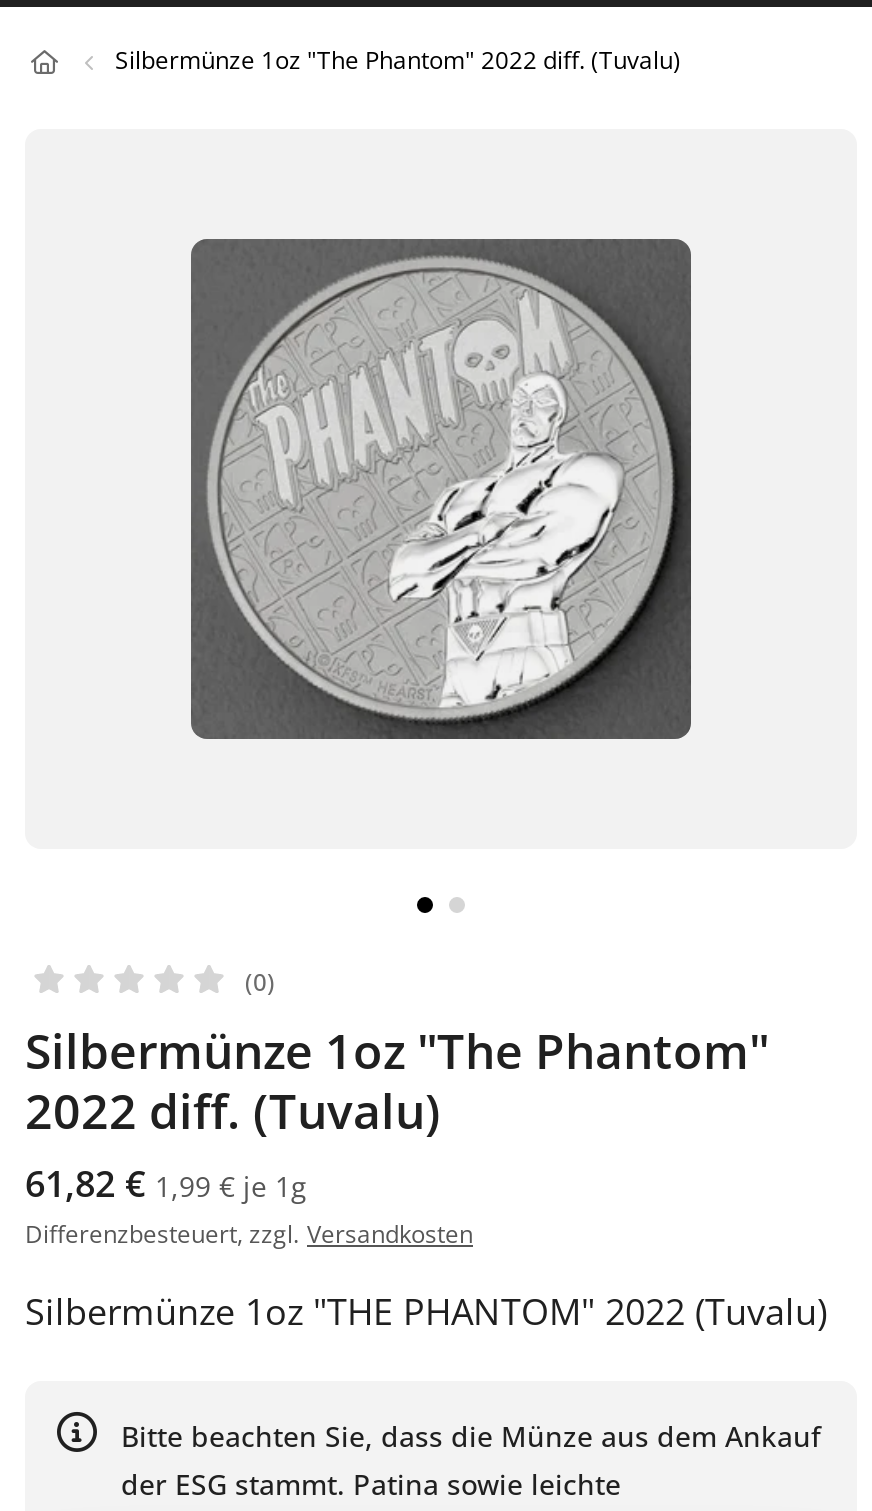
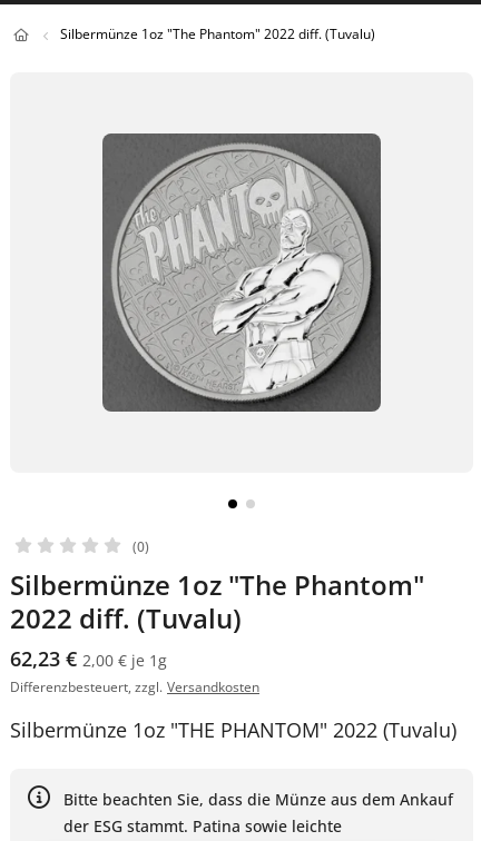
[25,1159,307,1207] 61,82 € 1,99 € je 1g -> [10,645,167,672] 62,23 € 2,00 € je 1g

